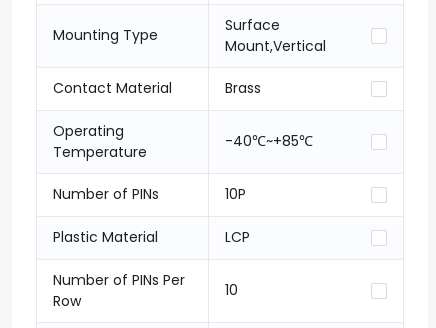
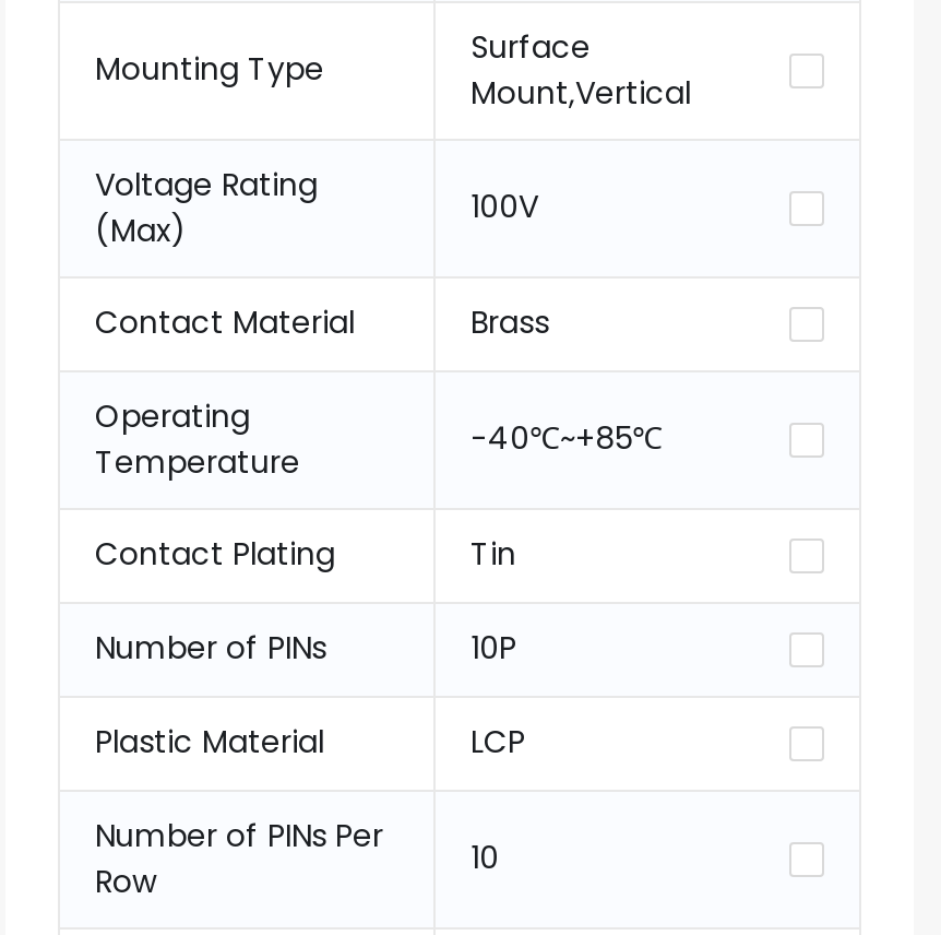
none -> [95,163,318,252] Voltage Rating | (Max)
none -> [470,185,538,228] 100V
none -> [95,532,516,576] Contact Plating | Tin

